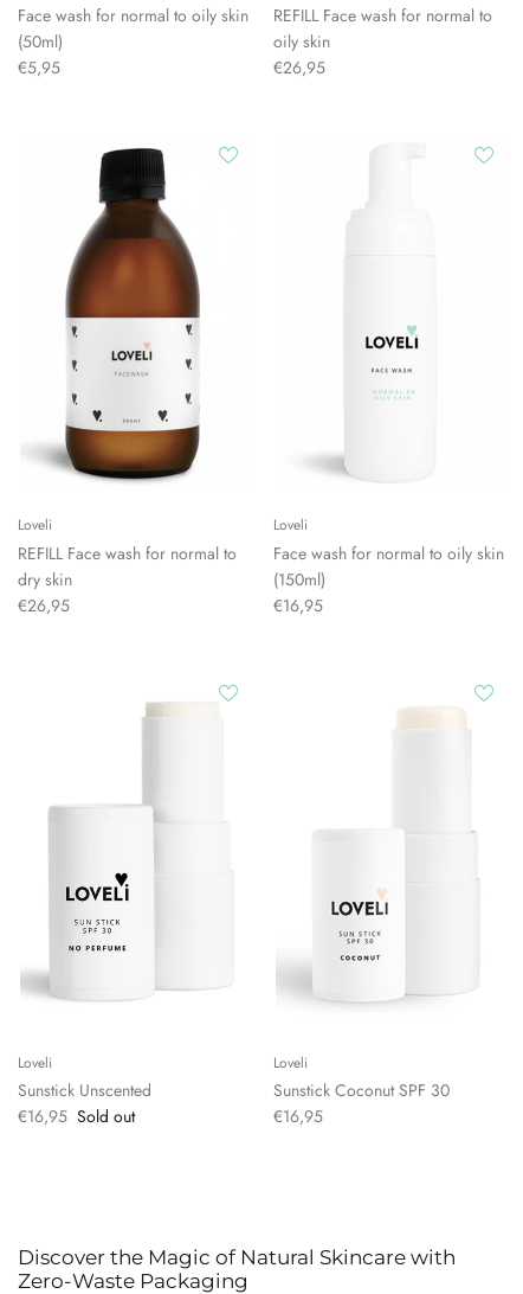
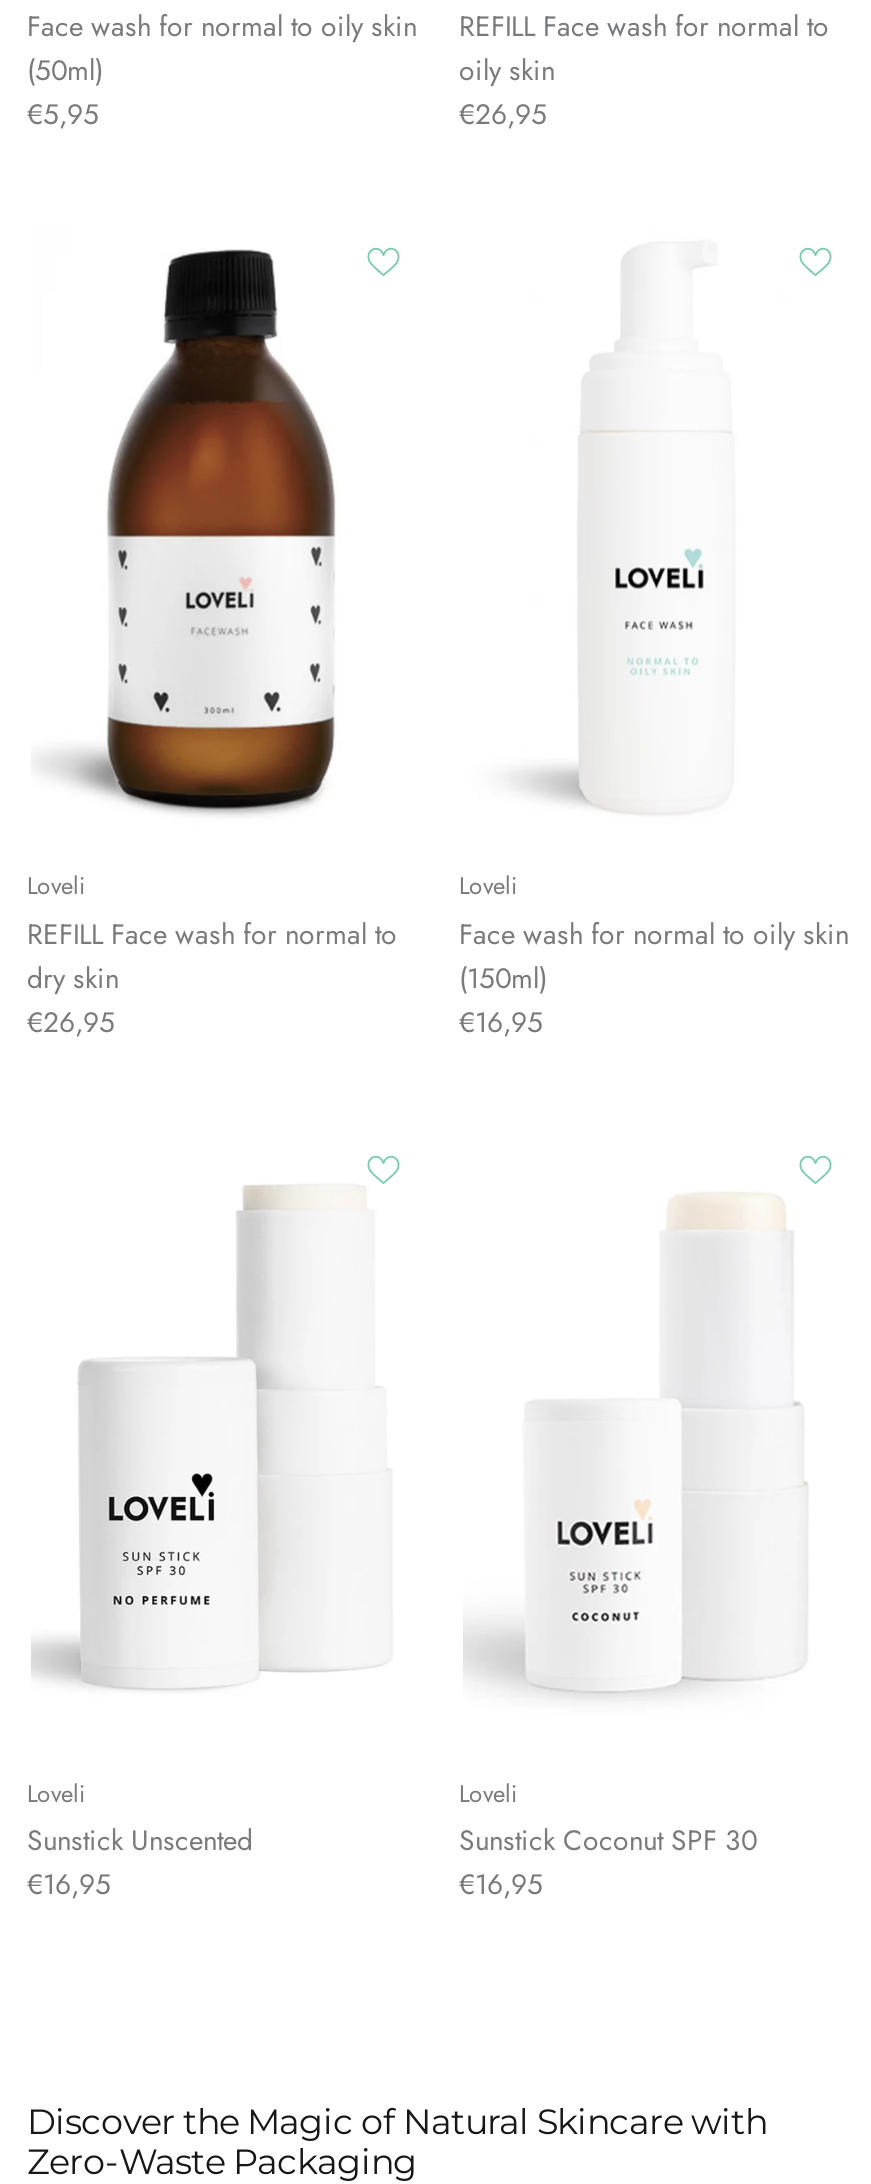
[18,1105,134,1128] €16,95 Sold out -> [27,1865,111,1905] €16,95

